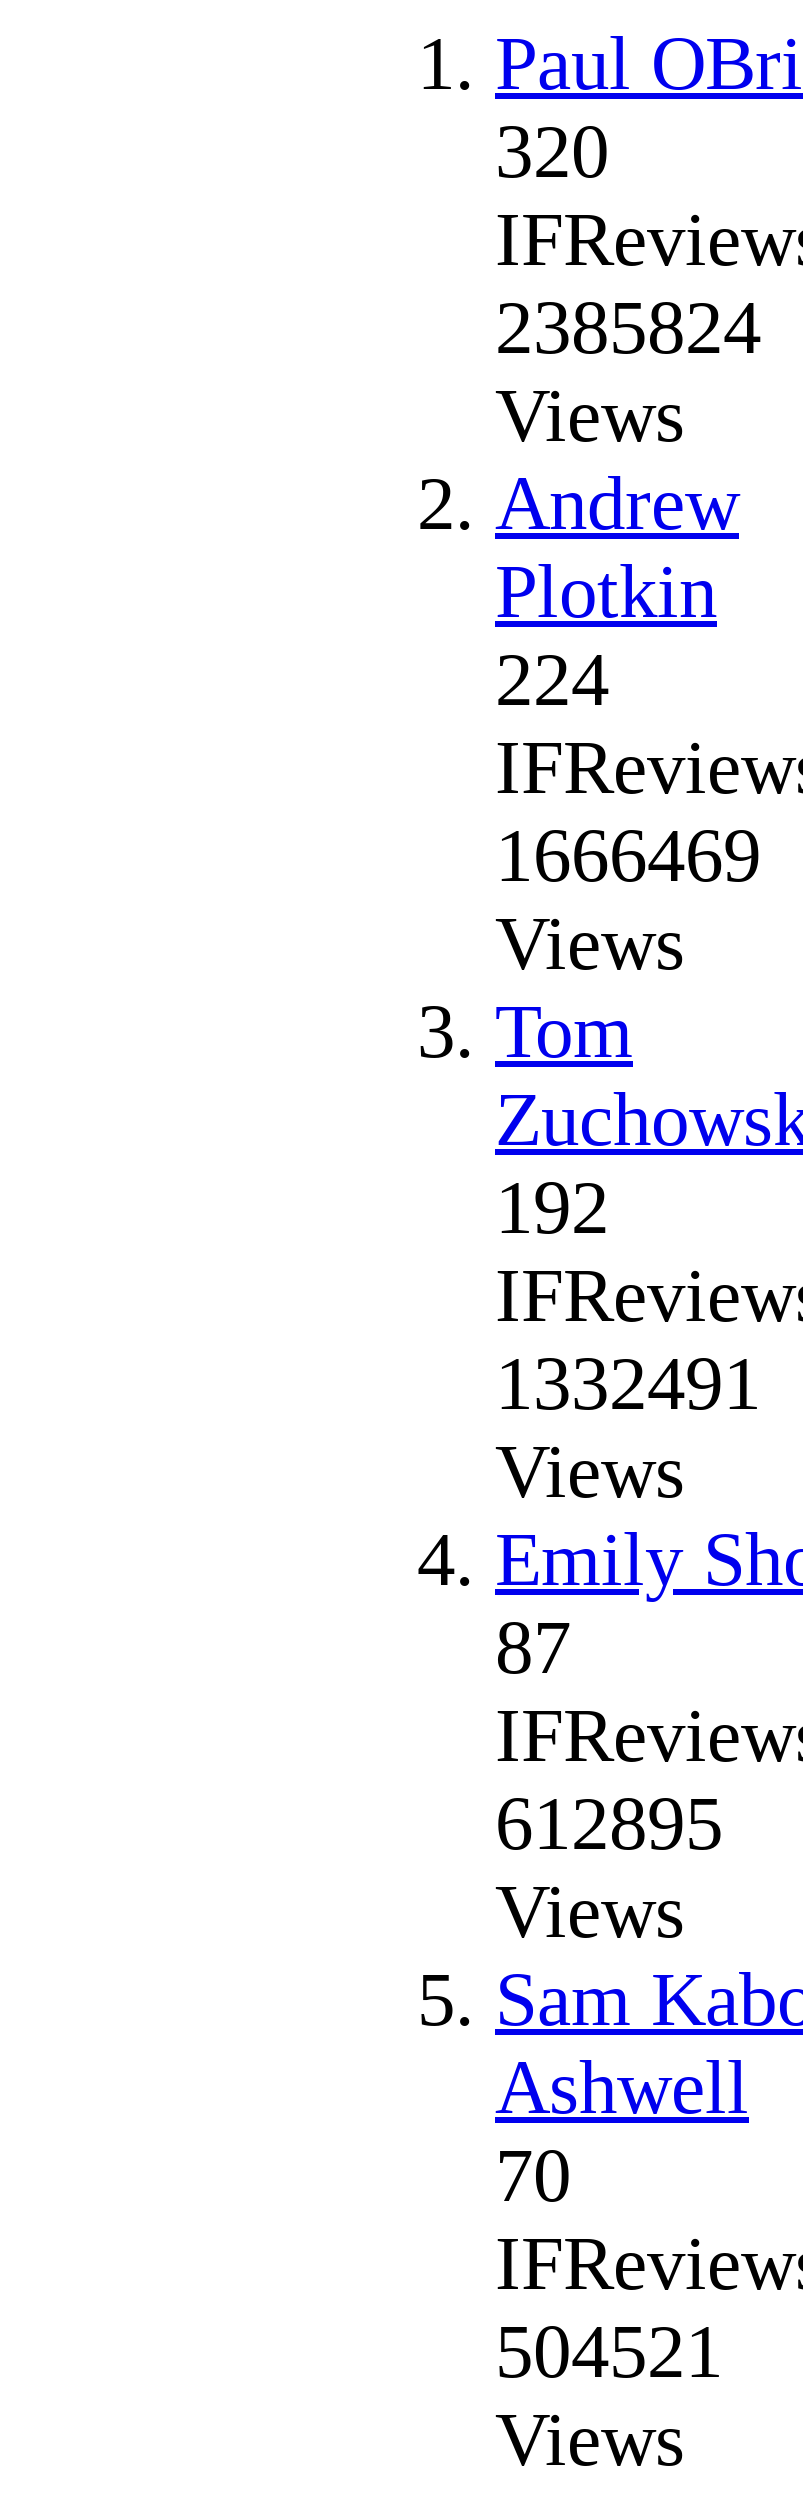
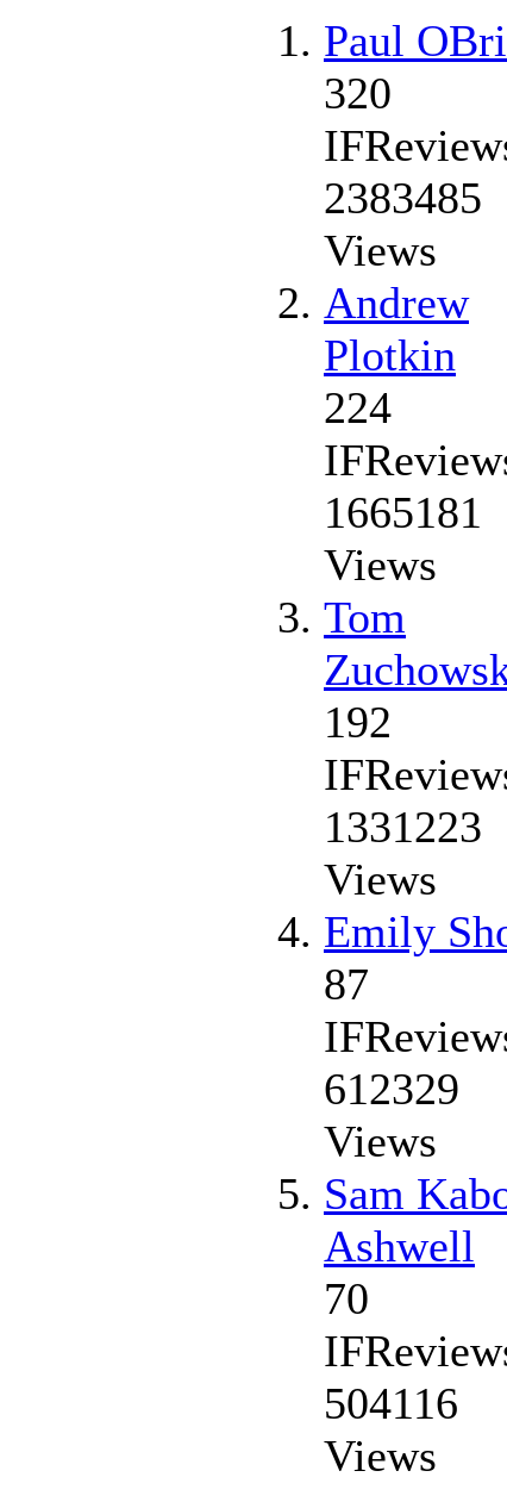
[495,284,761,368] 2385824 -> [324,172,482,222] 2383485
[495,812,761,896] 1666469 -> [324,487,482,537] 1665181
[495,1340,761,1424] 1332491 -> [324,801,482,851] 1331223
[495,1780,723,1864] 612895 -> [324,1063,459,1113] 612329
[495,2308,723,2392] 504521 -> [324,1378,458,1428] 504116

